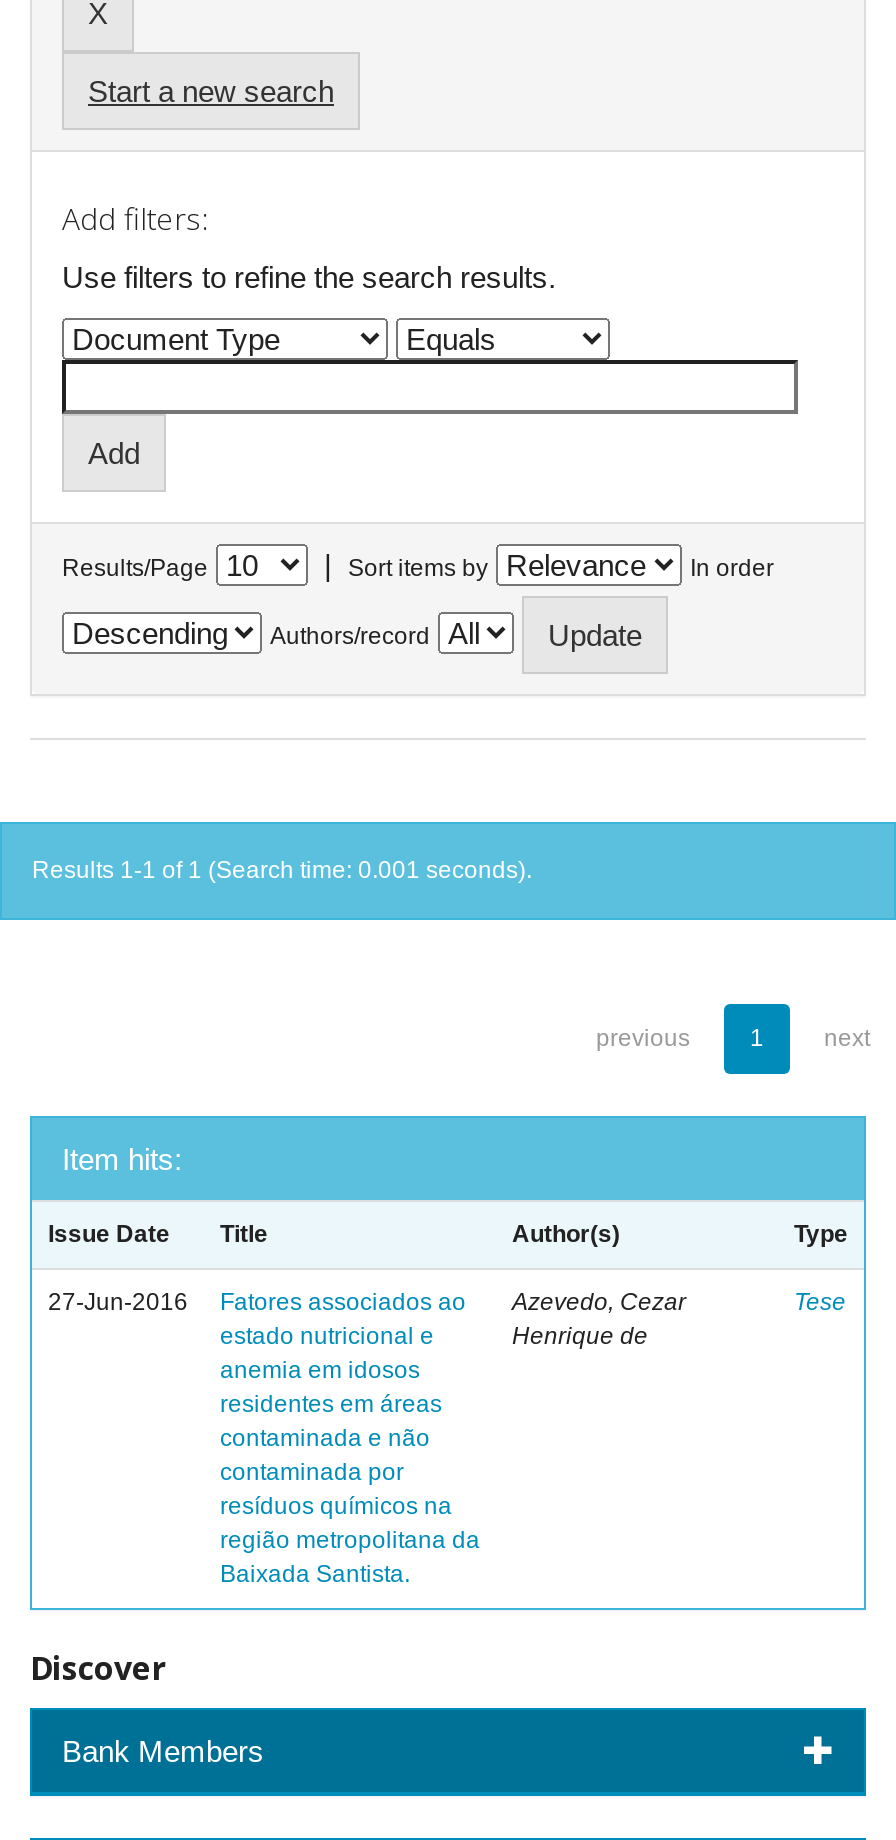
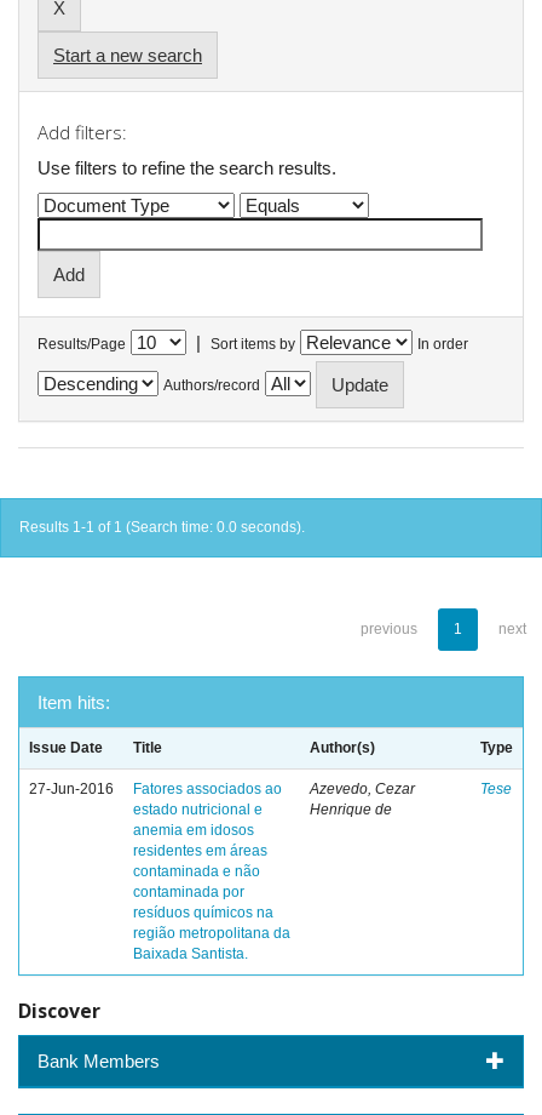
[32,857,532,885] Results 1-1 of 1 (Search time: 0.001 seconds). -> [19,519,305,536] Results 1-1 of 1 (Search time: 0.0 seconds).

